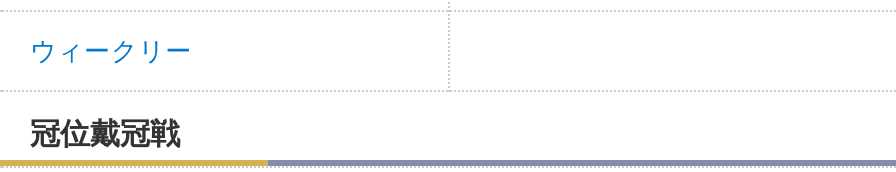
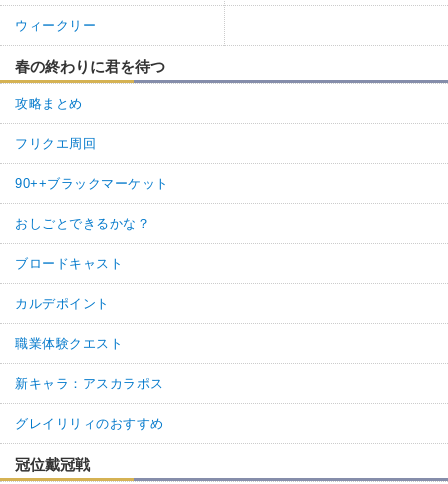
none -> [15,58,169,431] 春の終わりに君を待つ | 攻略まとめ | フリクエ周回 | 90++ブラックマーケット | おしごとできるかな？ | ブロードキャスト | カルデポイント | 職業体験クエスト | 新キャラ：アスカラポス | グレイリリィのおすすめ

